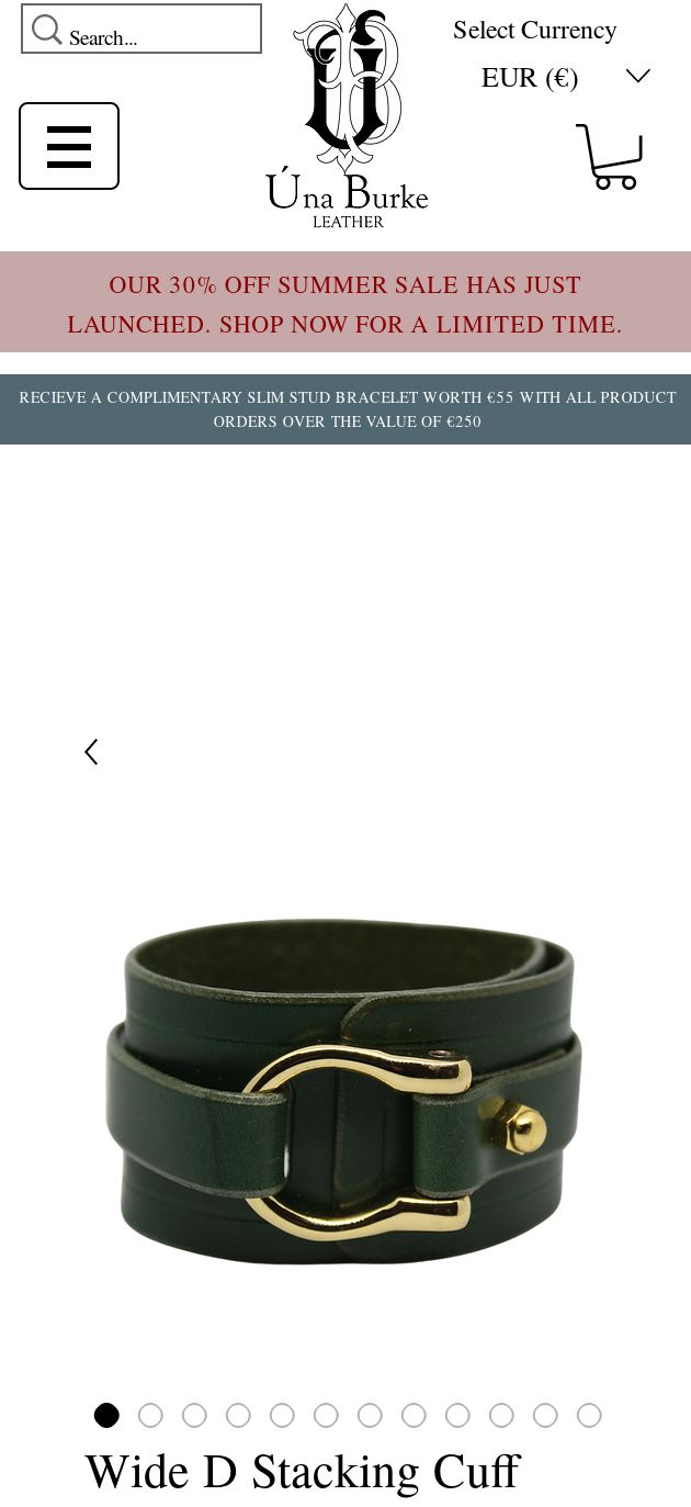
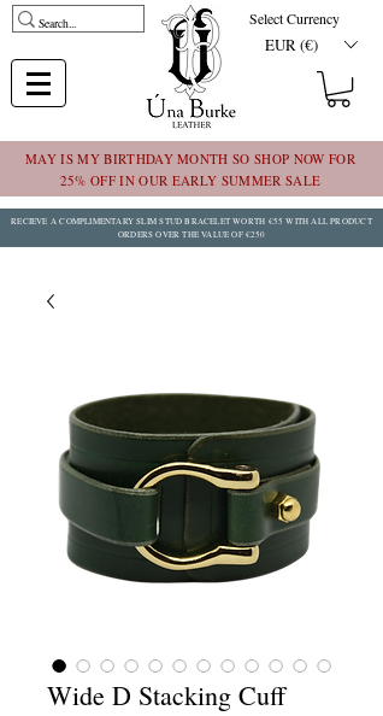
[67,267,624,340] OUR 30% OFF SUMMER SALE HAS JUST | LAUNCHED. SHOP NOW FOR A LIMITED TIME. -> [25,150,355,189] MAY IS MY BIRTHDAY MONTH SO SHOP NOW FOR | 25% OFF IN OUR EARLY SUMMER SALE

